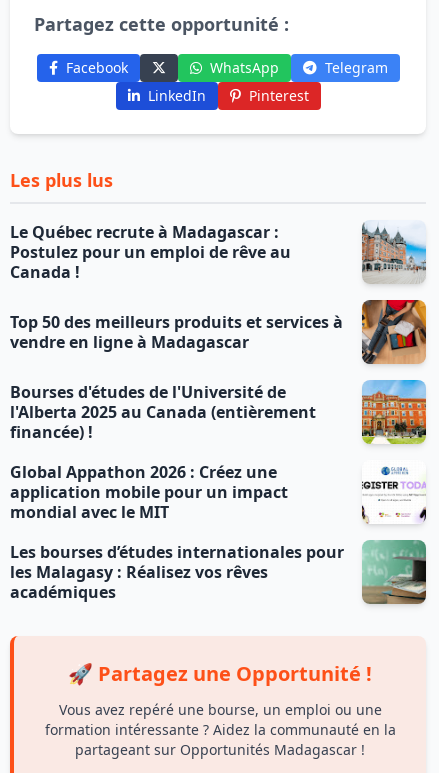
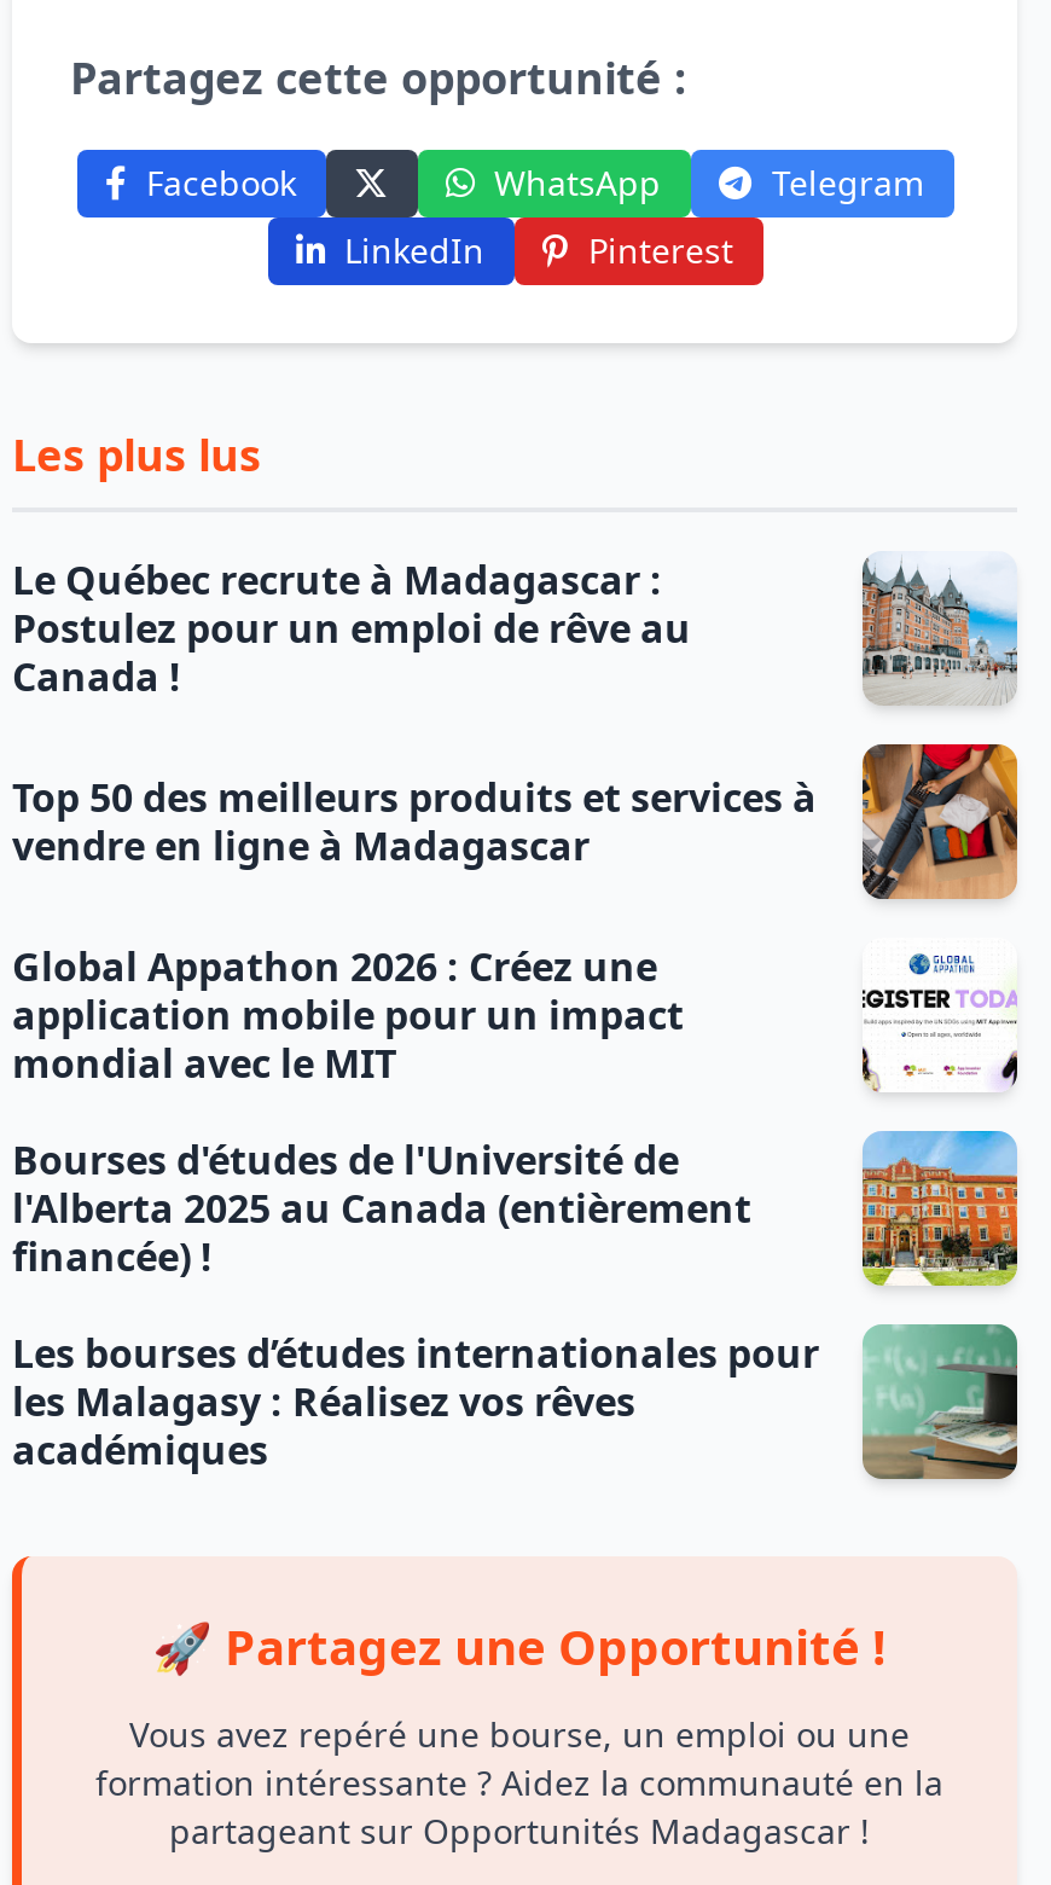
moved [10,381,316,443] -> [12,1134,751,1283]: Bourses d'études de l'Université de | l'Alberta 2025 au Canada (entièrement | financée) !
moved [10,461,288,523] -> [12,940,684,1090]: Global Appathon 2026 : Créez une | application mobile pour un impact | mondial avec le MIT

